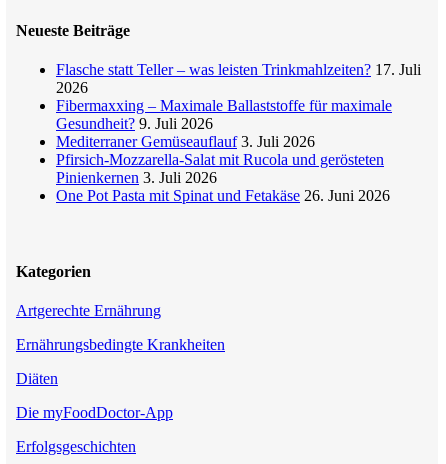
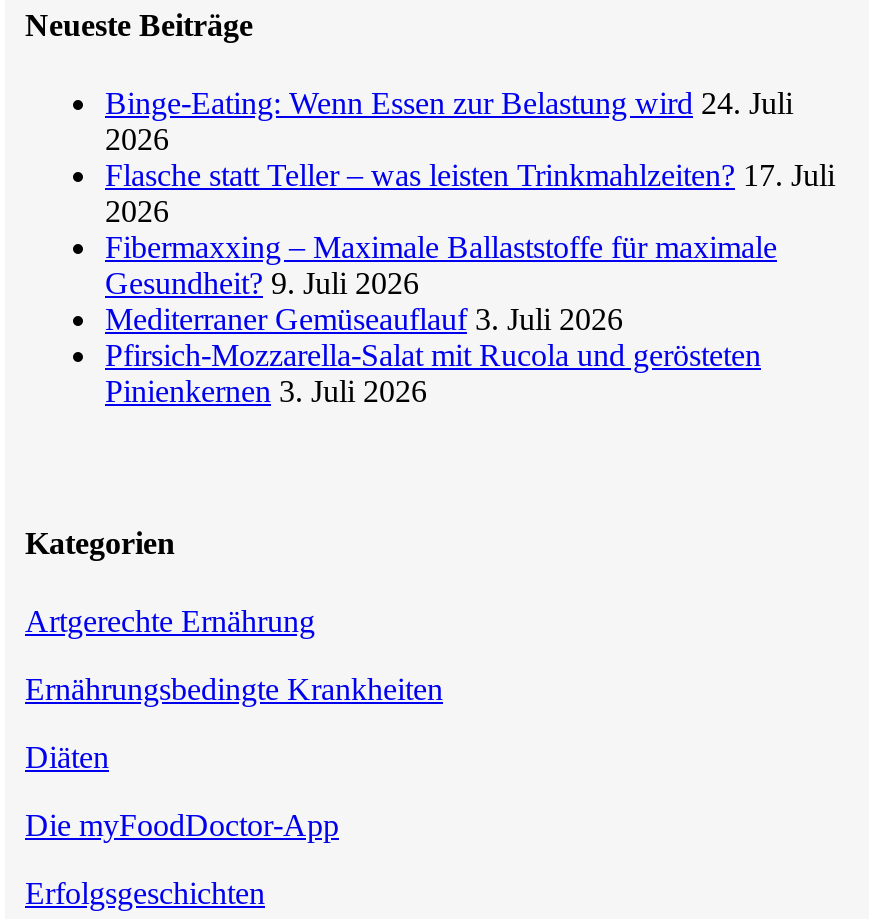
none -> [105,87,793,157] Binge-Eating: Wenn Essen zur Belastung wird 24. Juli | 2026
moved [56,61,421,186] -> [105,159,835,409]: Flasche statt Teller – was leisten Trinkmahlzeiten? 17. Juli | 2026 | Fibermaxxing – Maximale Ballaststoffe für maximale | Gesundheit? 9. Juli 2026 | Mediterraner Gemüseauflauf 3. Juli 2026 | Pfirsich-Mozzarella-Salat mit Rucola und gerösteten | Pinienkernen 3. Juli 2026
[56,187,390,204] One Pot Pasta mit Spinat und Fetakäse 26. Juni 2026 -> none

